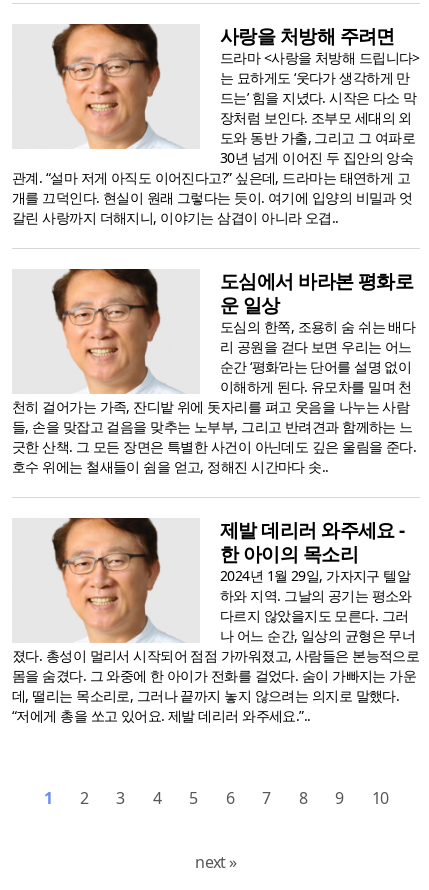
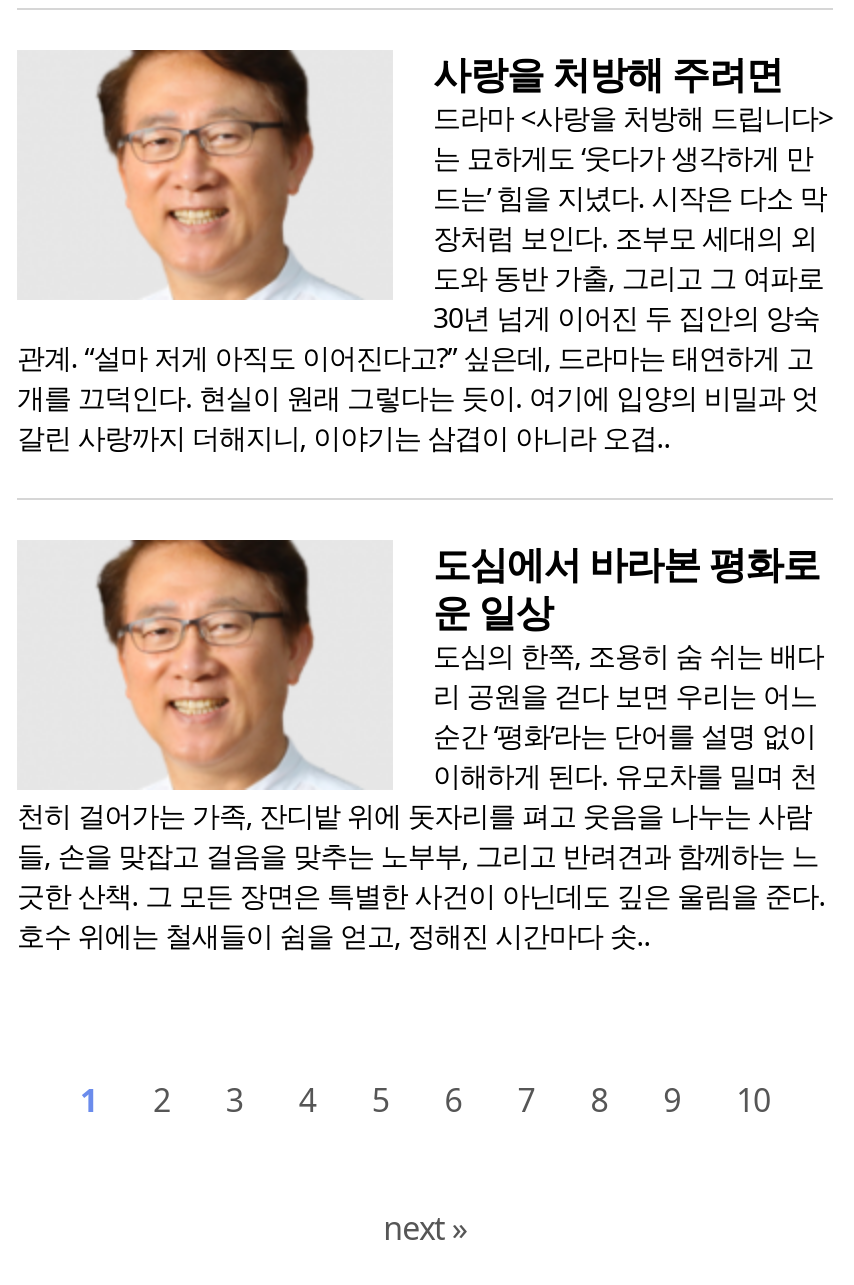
[12,517,419,725] 제발 데리러 와주세요 - | 한 아이의 목소리 | 2024년 1월 29일, 가자지구 텔알 | 하와 지역. 그날의 공기는 평소와 | 다르지 않았을지도 모른다. 그러 | 나 어느 순간, 일상의 균형은 무너 | 졌다. 총성이 멀리서 시작되어 점점 가까워졌고, 사람들은 본능적으로 | 몸을 숨겼다. 그 와중에 한 아이가 전화를 걸었다. 숨이 가빠지는 가운 | 데, 떨리는 목소리로, 그러나 끝까지 놓지 않으려는 의지로 말했다. | “저에게 총을 쏘고 있어요. 제발 데리러 와주세요.”.. -> none

